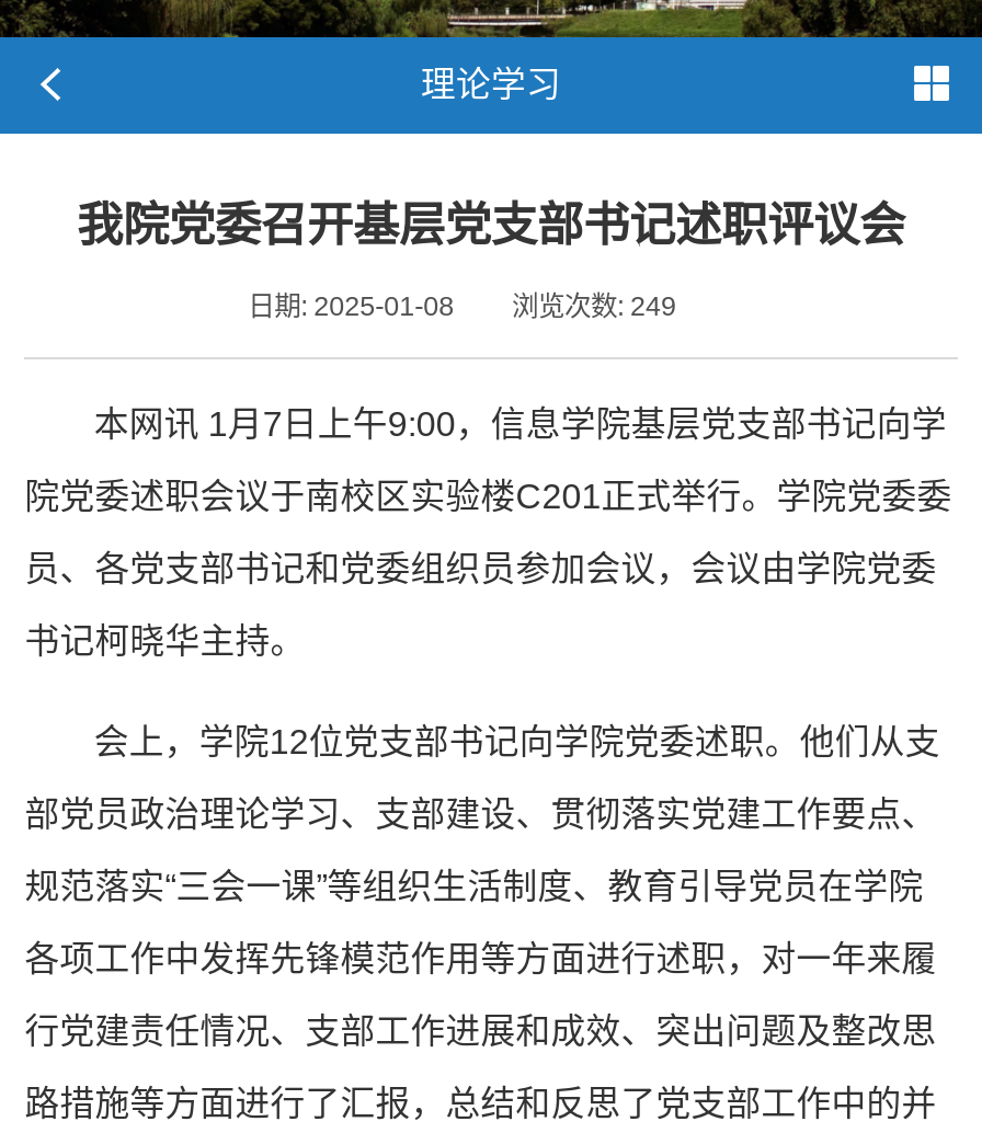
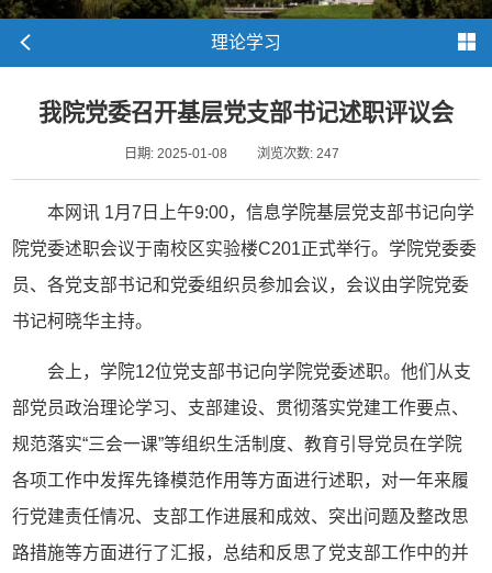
[248,293,676,323] 日期: 2025-01-08 浏览次数: 249 -> [124,147,339,162] 日期: 2025-01-08 浏览次数: 247

